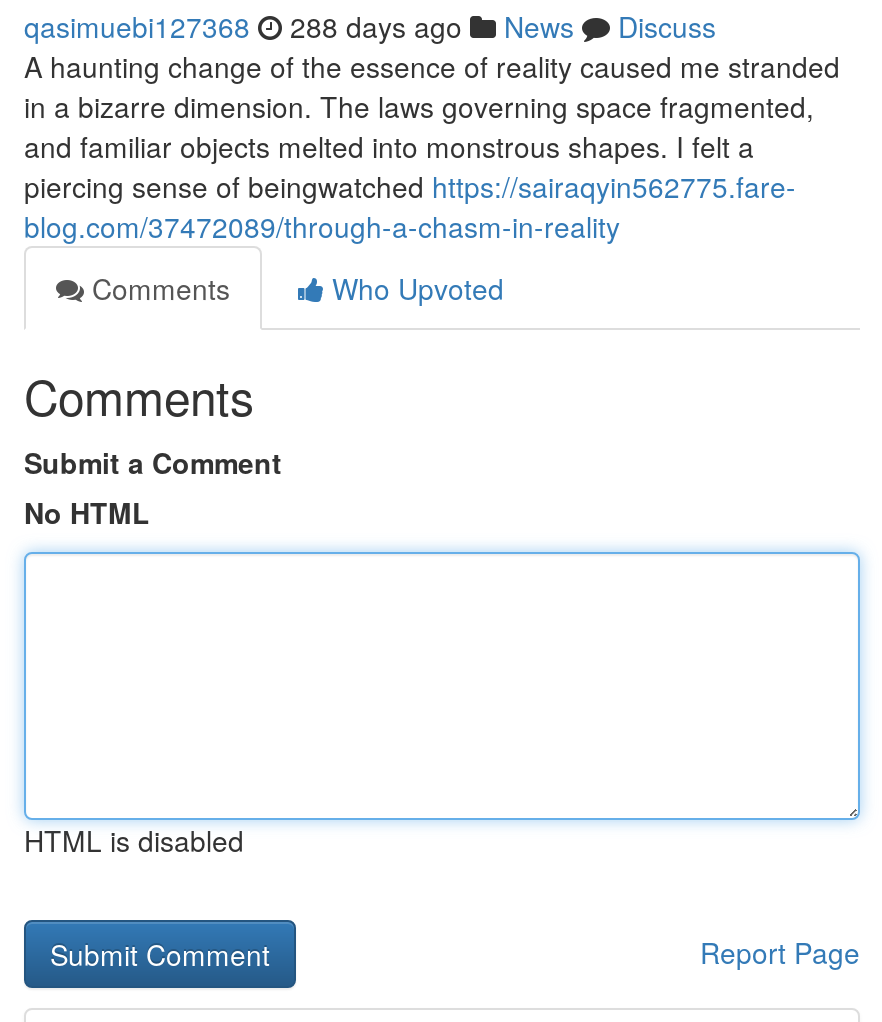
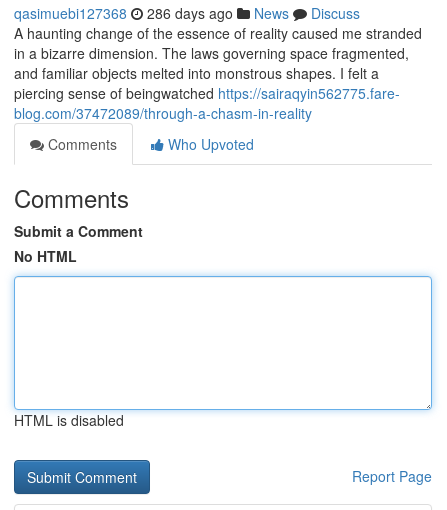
[24,6,716,46] qasimuebi127368 288 days ago News Discuss -> [14,3,360,23] qasimuebi127368 286 days ago News Discuss

